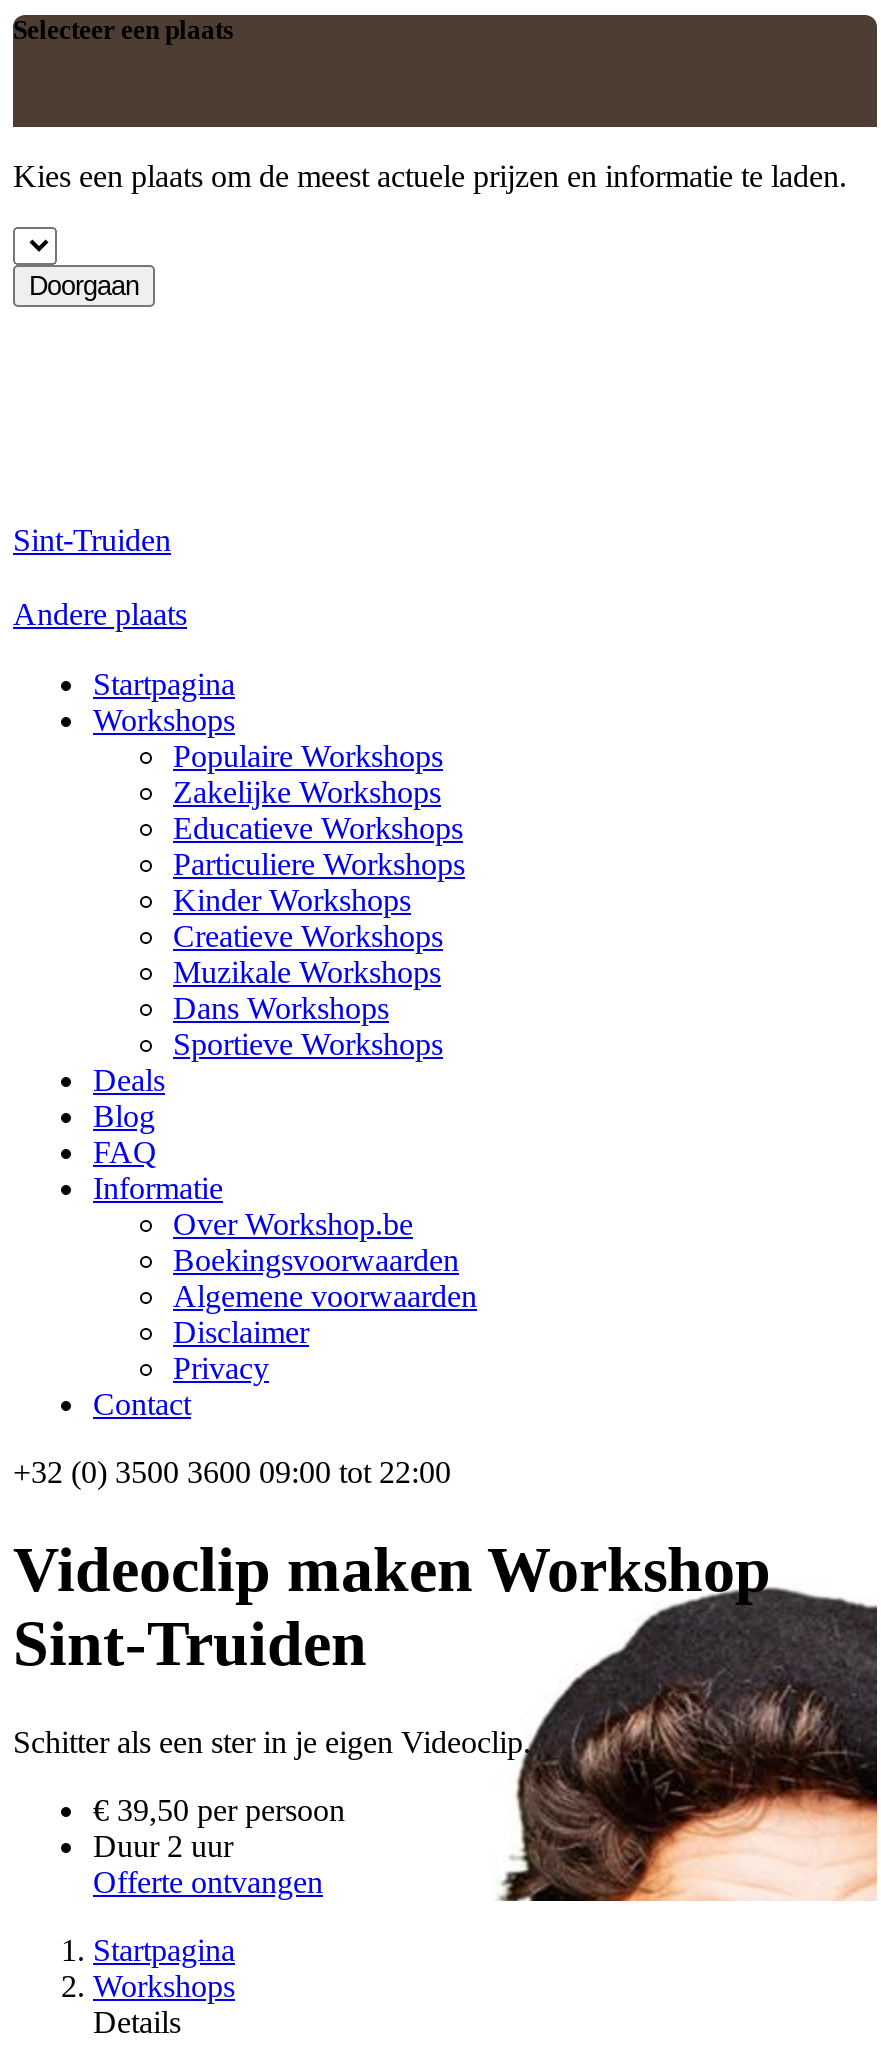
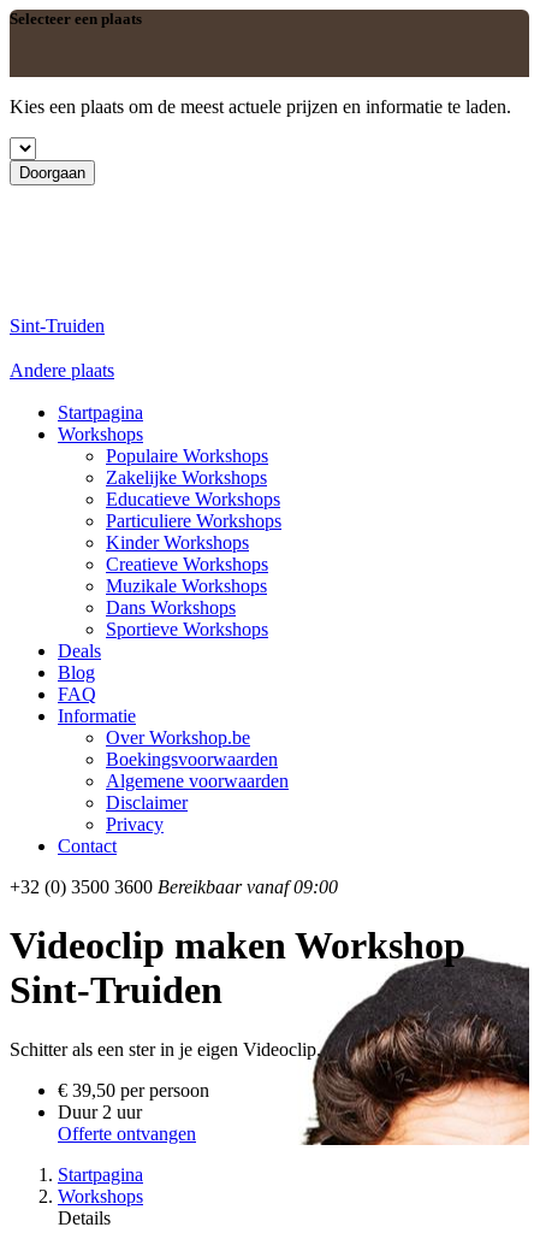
[13,1455,451,1489] +32 (0) 3500 3600 09:00 tot 22:00 -> [10,876,338,897] +32 (0) 3500 3600 Bereikbaar vanaf 09:00

